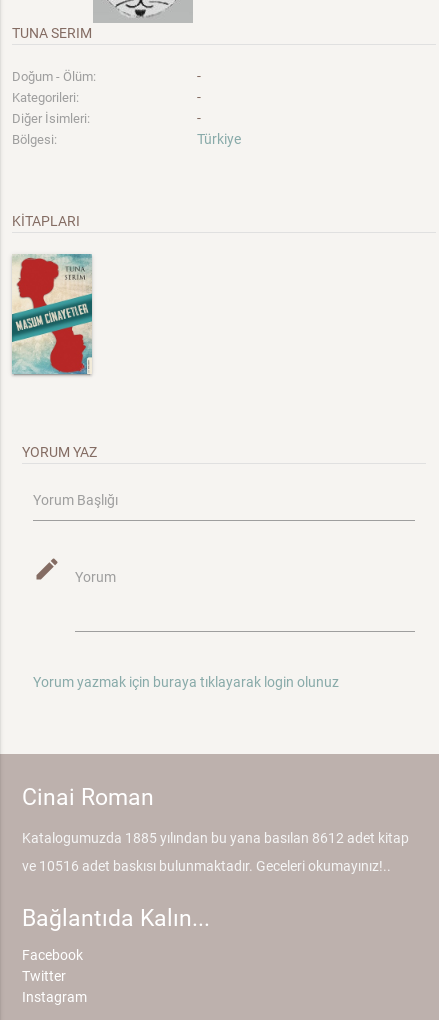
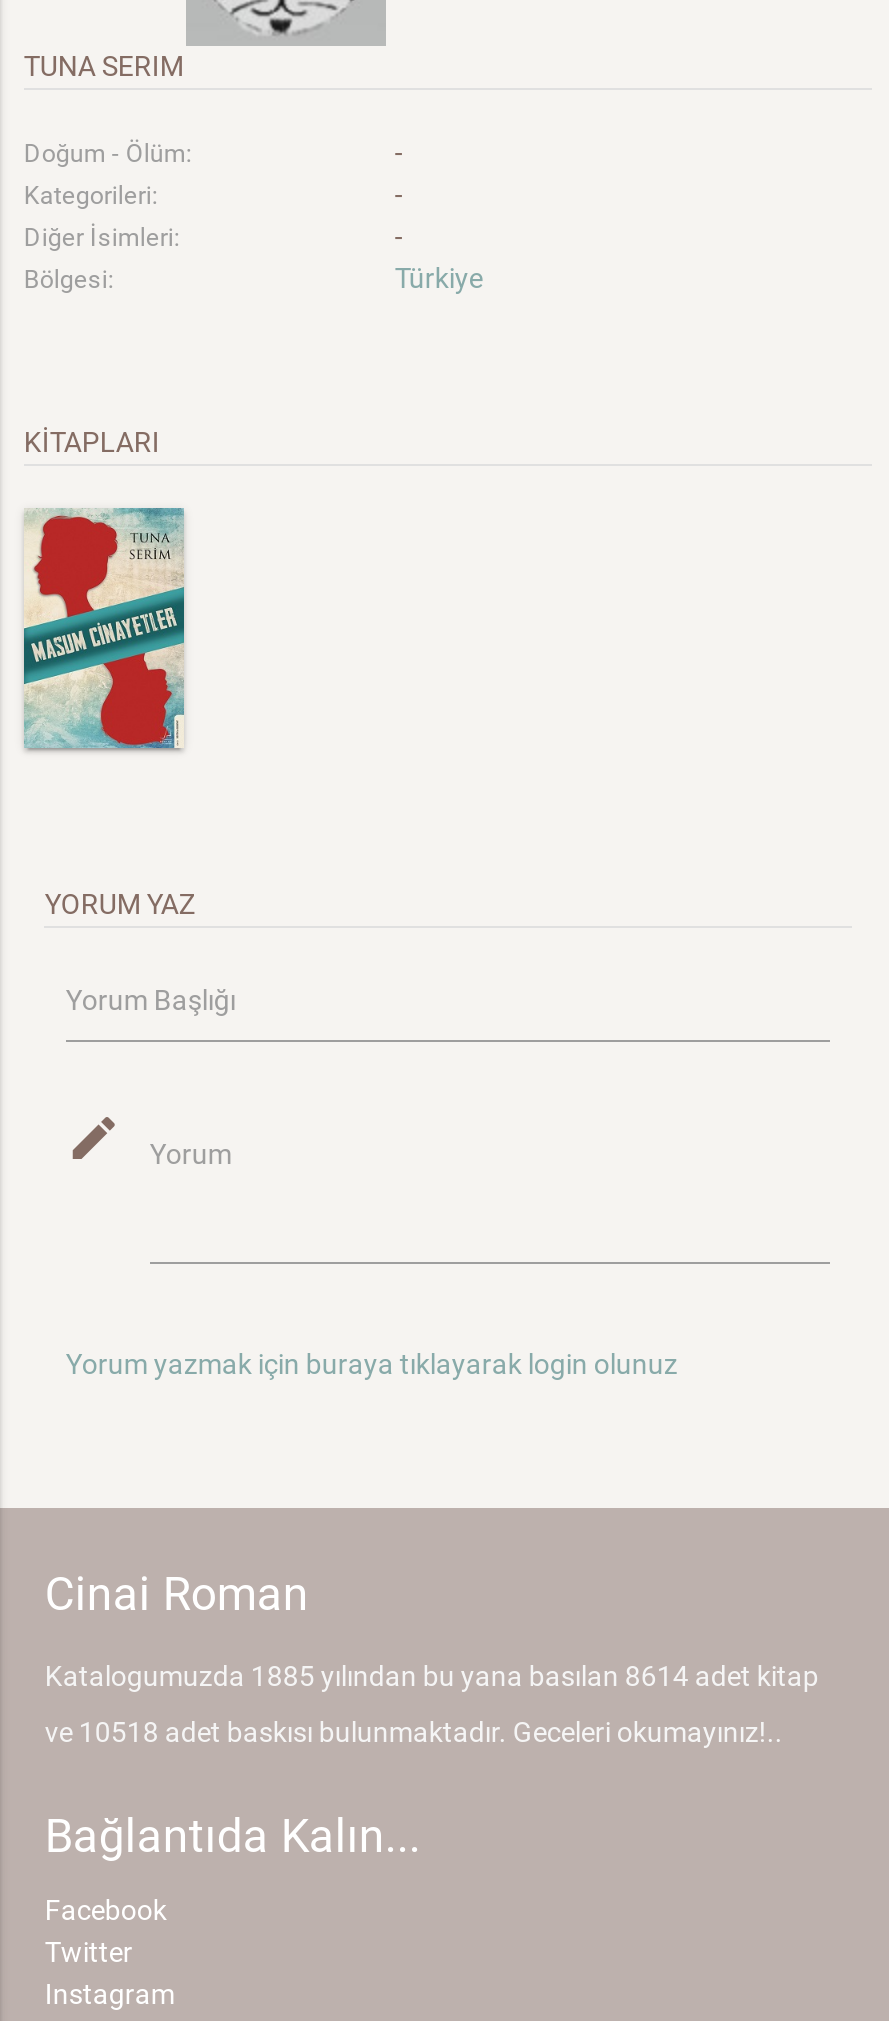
[22,830,409,846] Katalogumuzda 1885 yılından bu yana basılan 8612 adet kitap -> [45,1660,819,1692] Katalogumuzda 1885 yılından bu yana basılan 8614 adet kitap
[22,858,391,874] ve 10516 adet baskısı bulunmaktadır. Geceleri okumayınız!.. -> [45,1716,783,1748] ve 10518 adet baskısı bulunmaktadır. Geceleri okumayınız!..

